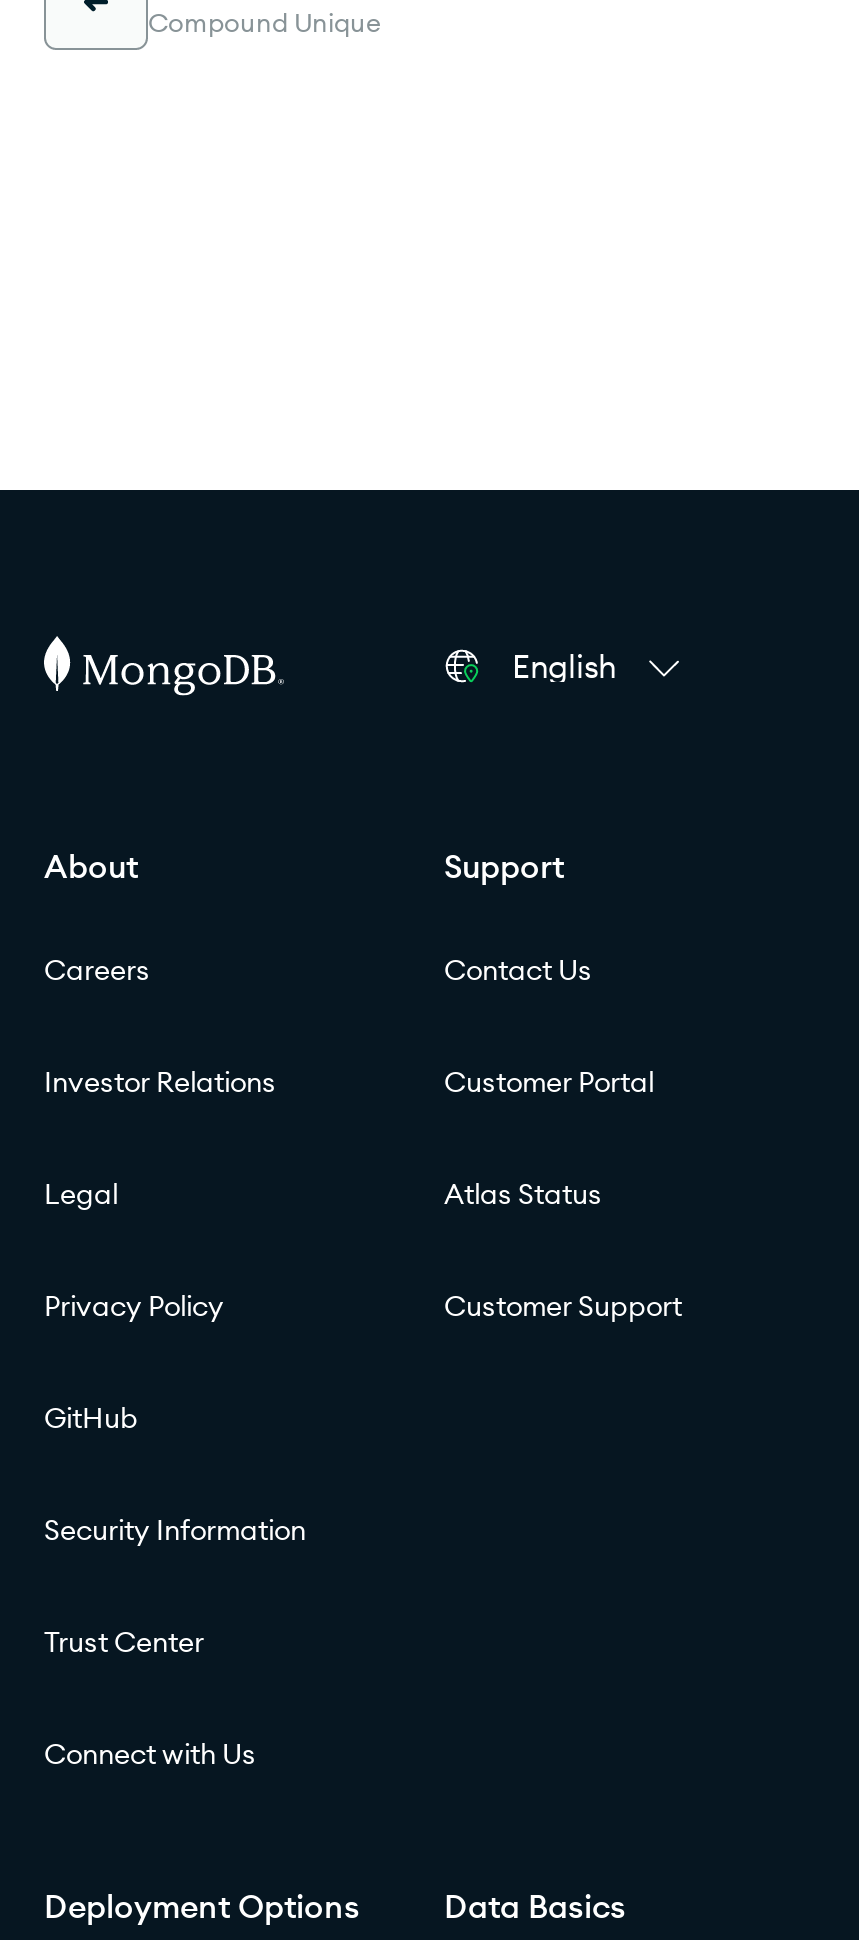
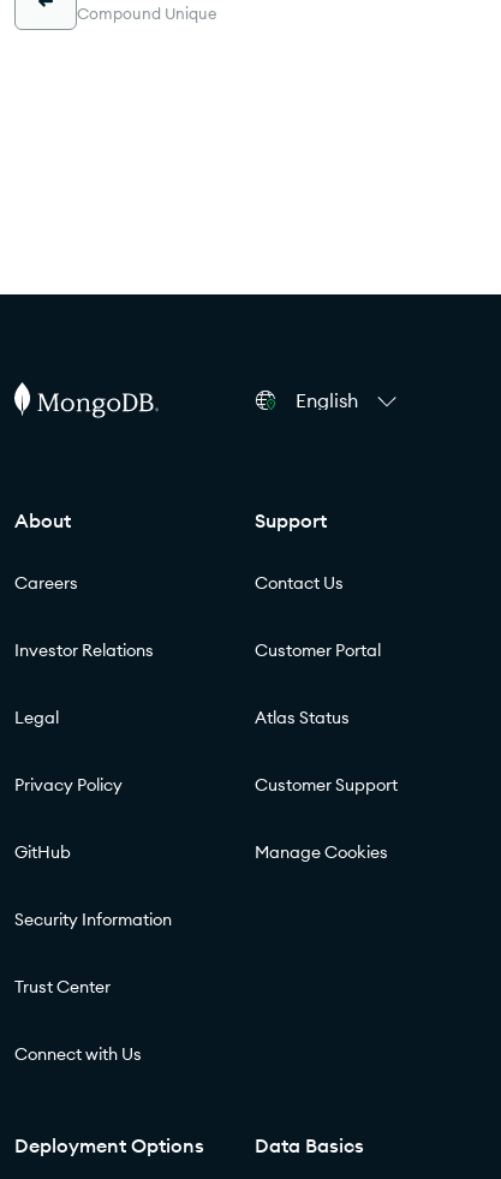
none -> [255,841,388,863] Manage Cookies

